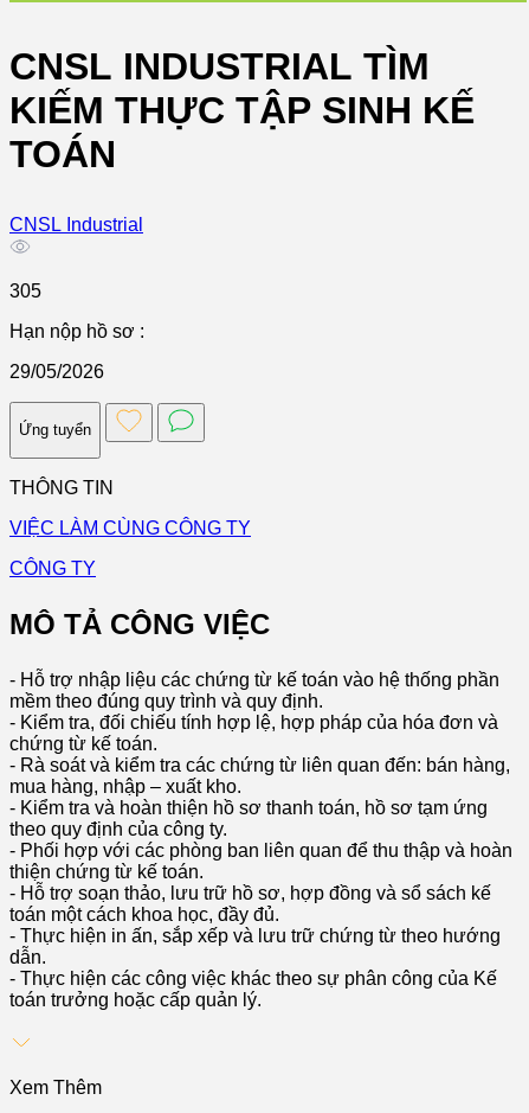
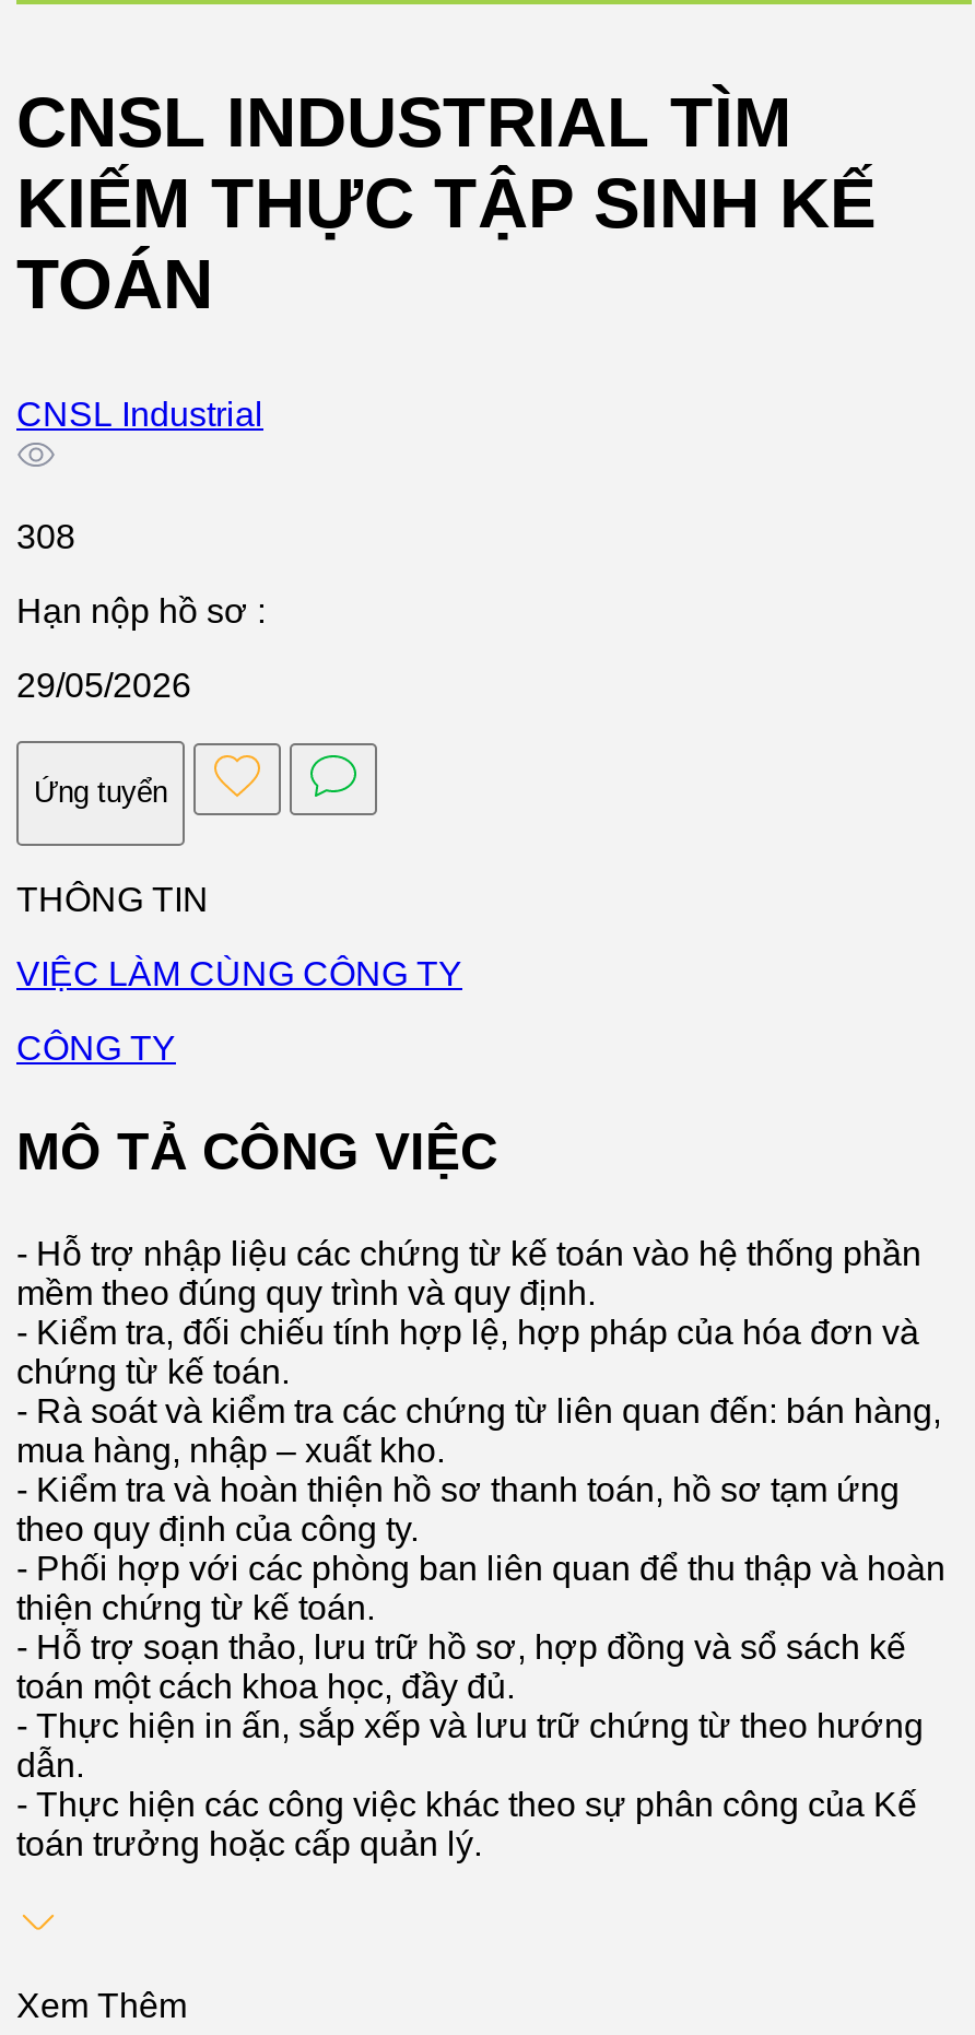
[9,281,41,301] 305 -> [16,518,75,555] 308

